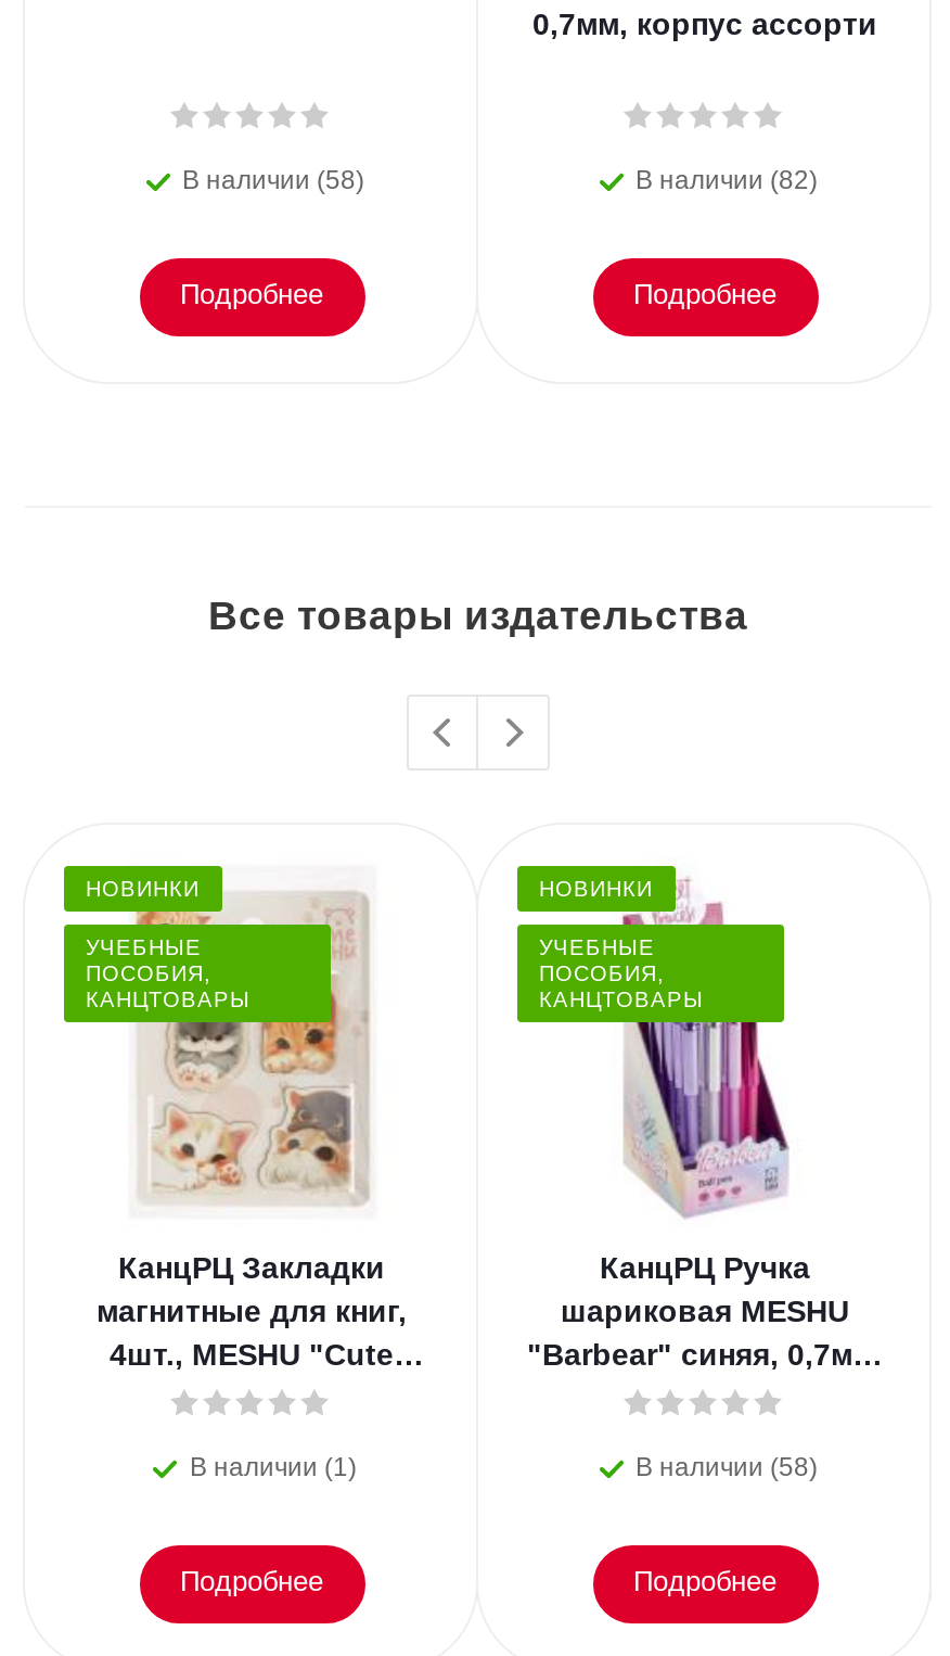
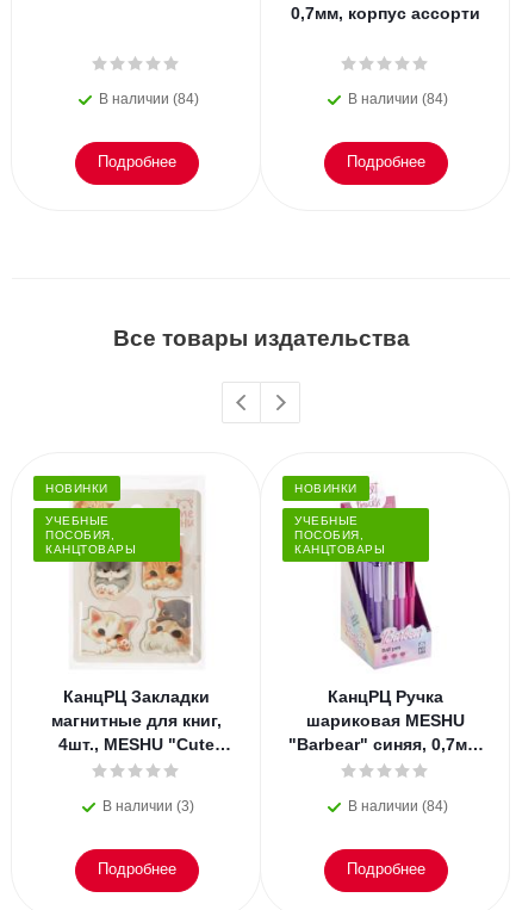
[182,165,364,195] В наличии (58) -> [98,91,198,107] В наличии (84)
[636,165,818,195] В наличии (82) -> [347,91,447,107] В наличии (84)
[190,1452,357,1482] В наличии (1) -> [102,798,194,815] В наличии (3)
[636,1452,818,1482] В наличии (58) -> [347,798,447,815] В наличии (84)

